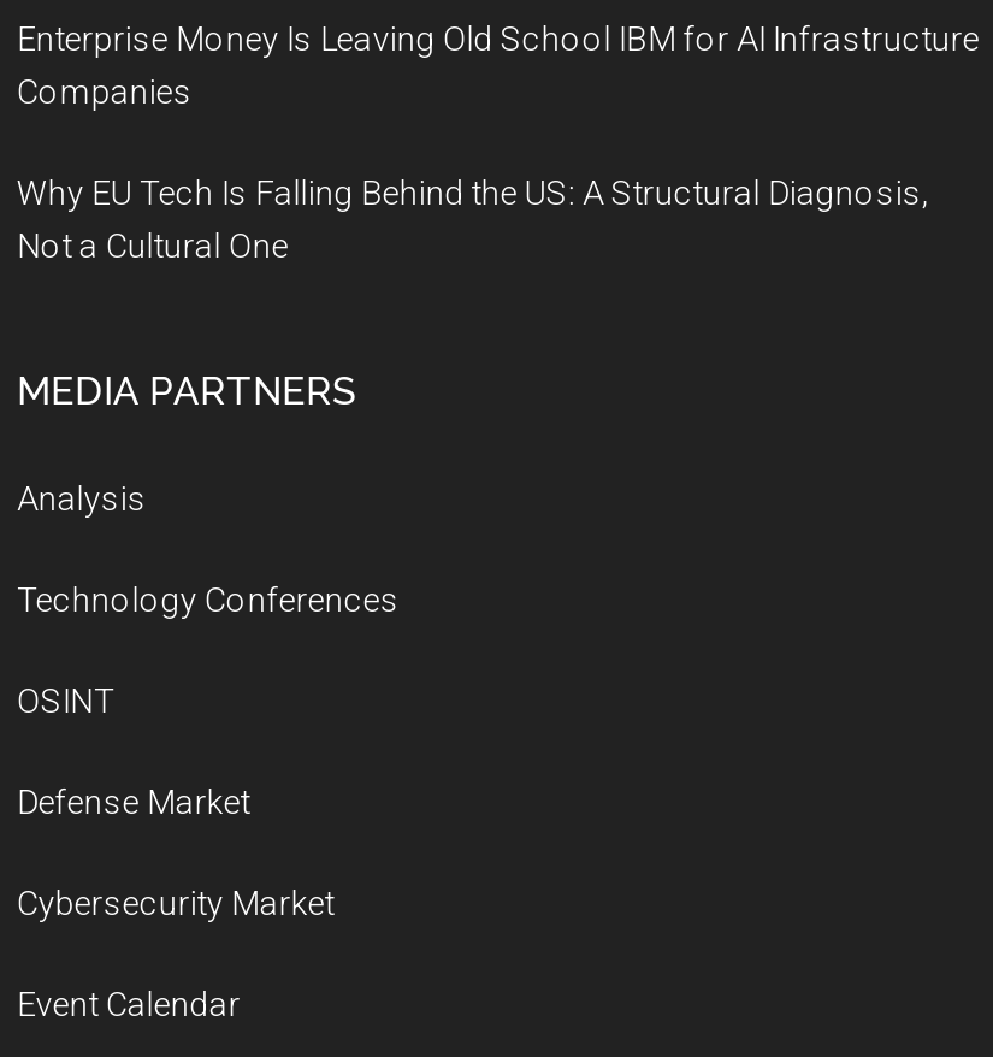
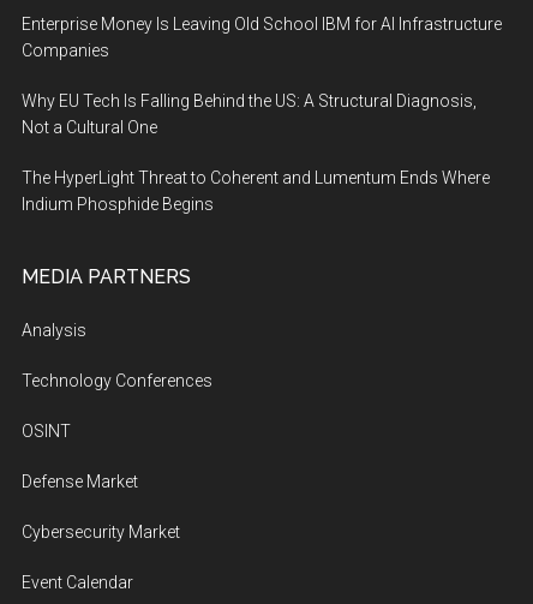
none -> [22,168,490,214] The HyperLight Threat to Coherent and Lumentum Ends Where | Indium Phosphide Begins

